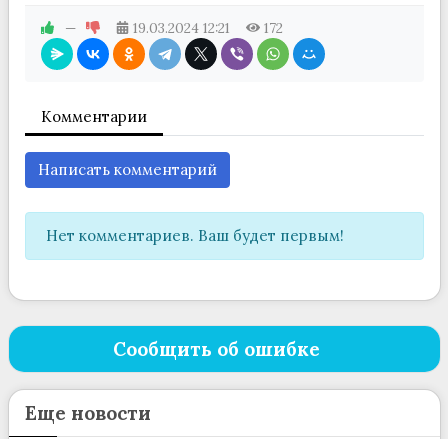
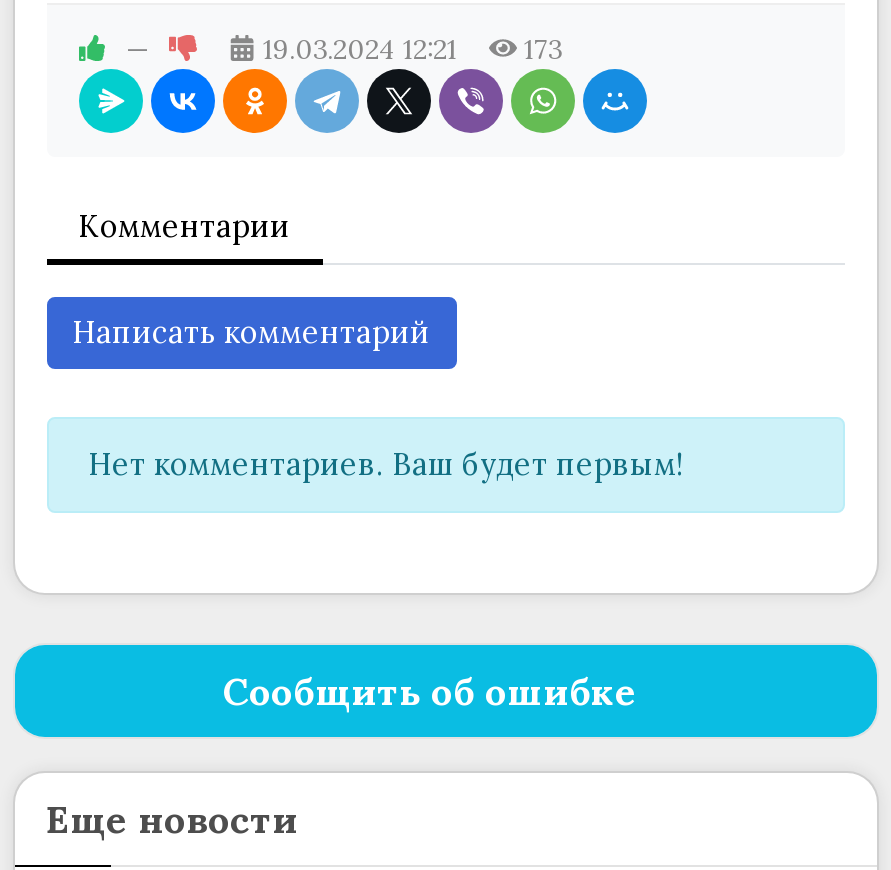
[133,19,282,37] 19.03.2024 12:21 172 -> [263,31,562,67] 19.03.2024 12:21 173

